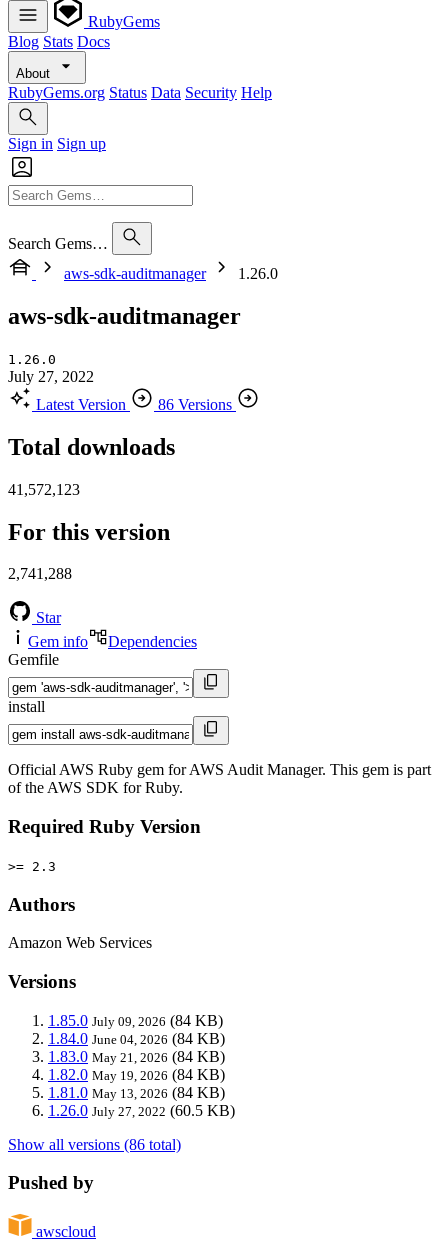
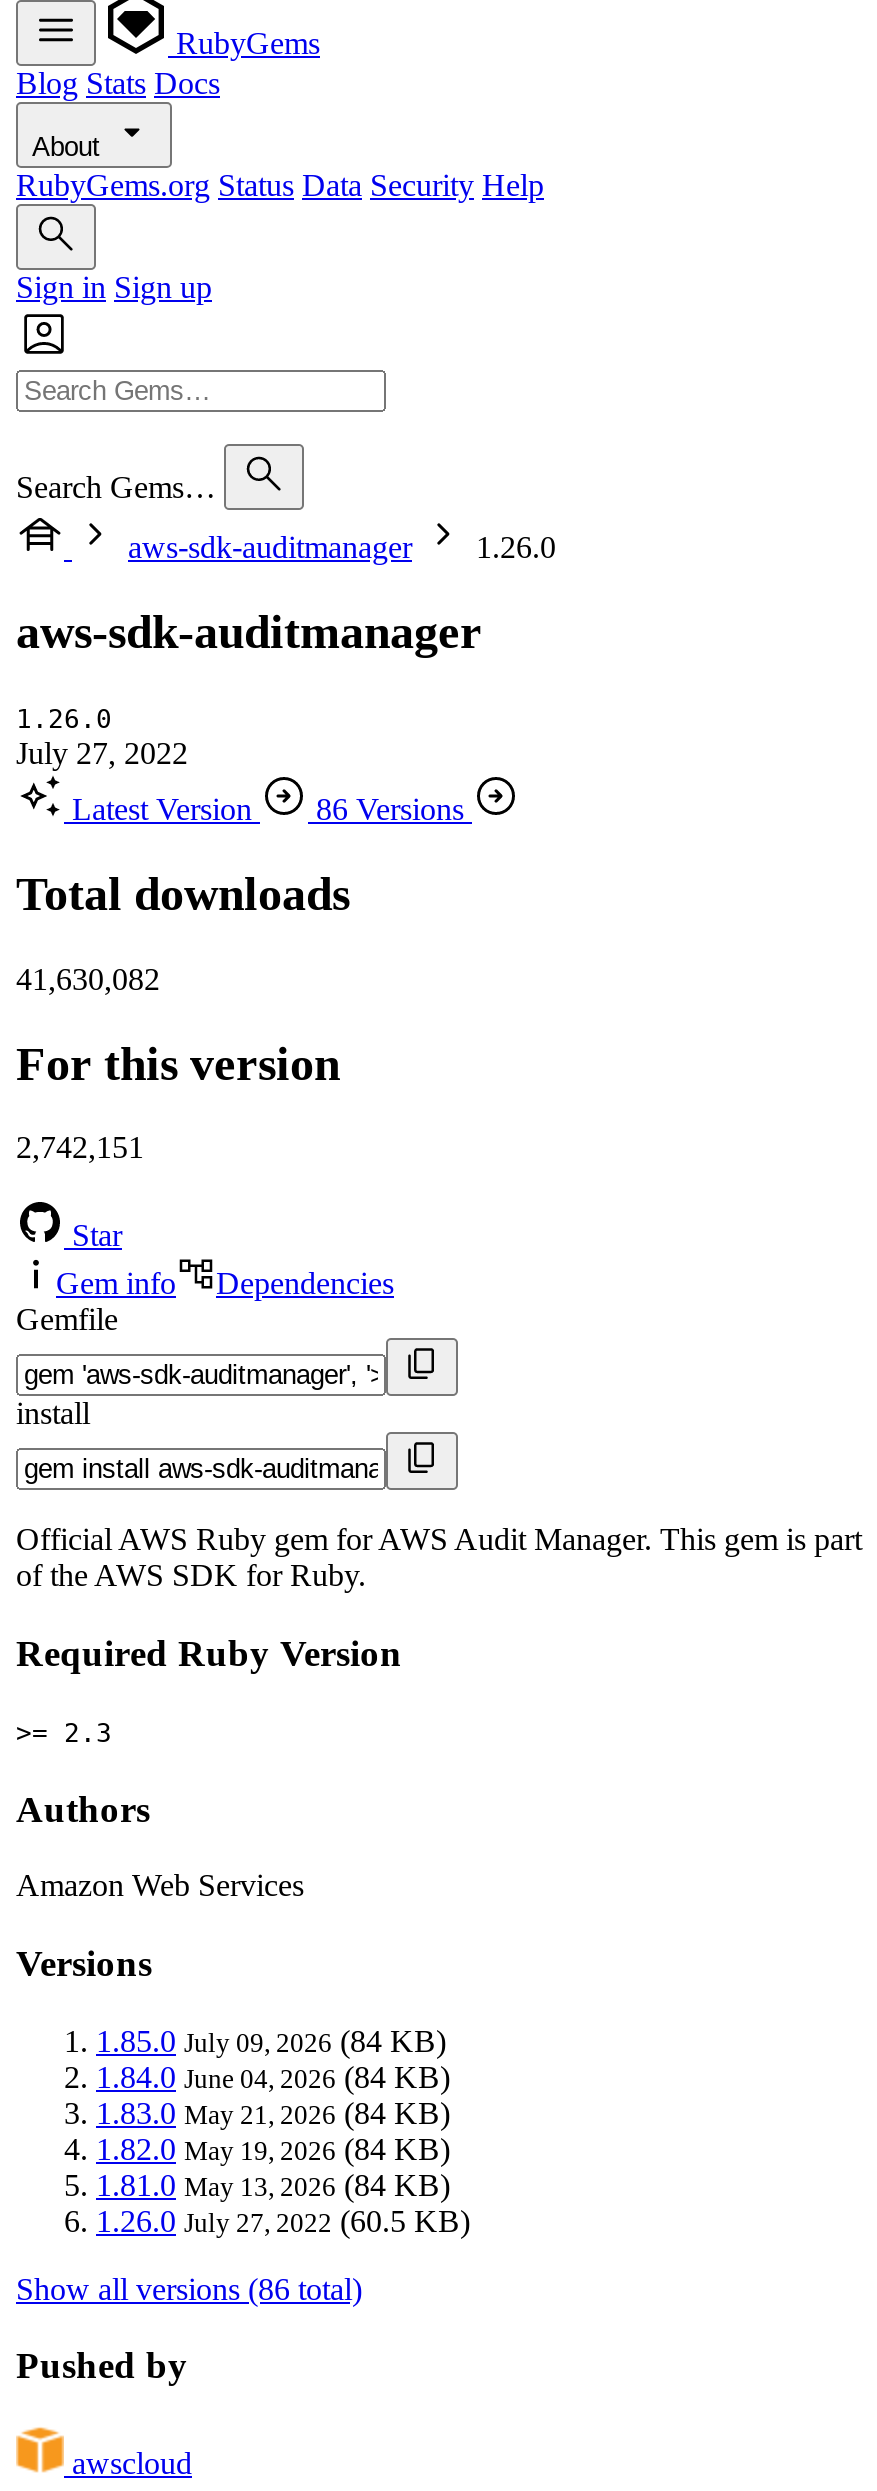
[8,481,80,498] 41,572,123 -> [16,961,160,995] 41,630,082
[8,565,72,582] 2,741,288 -> [16,1131,144,1165] 2,742,151

